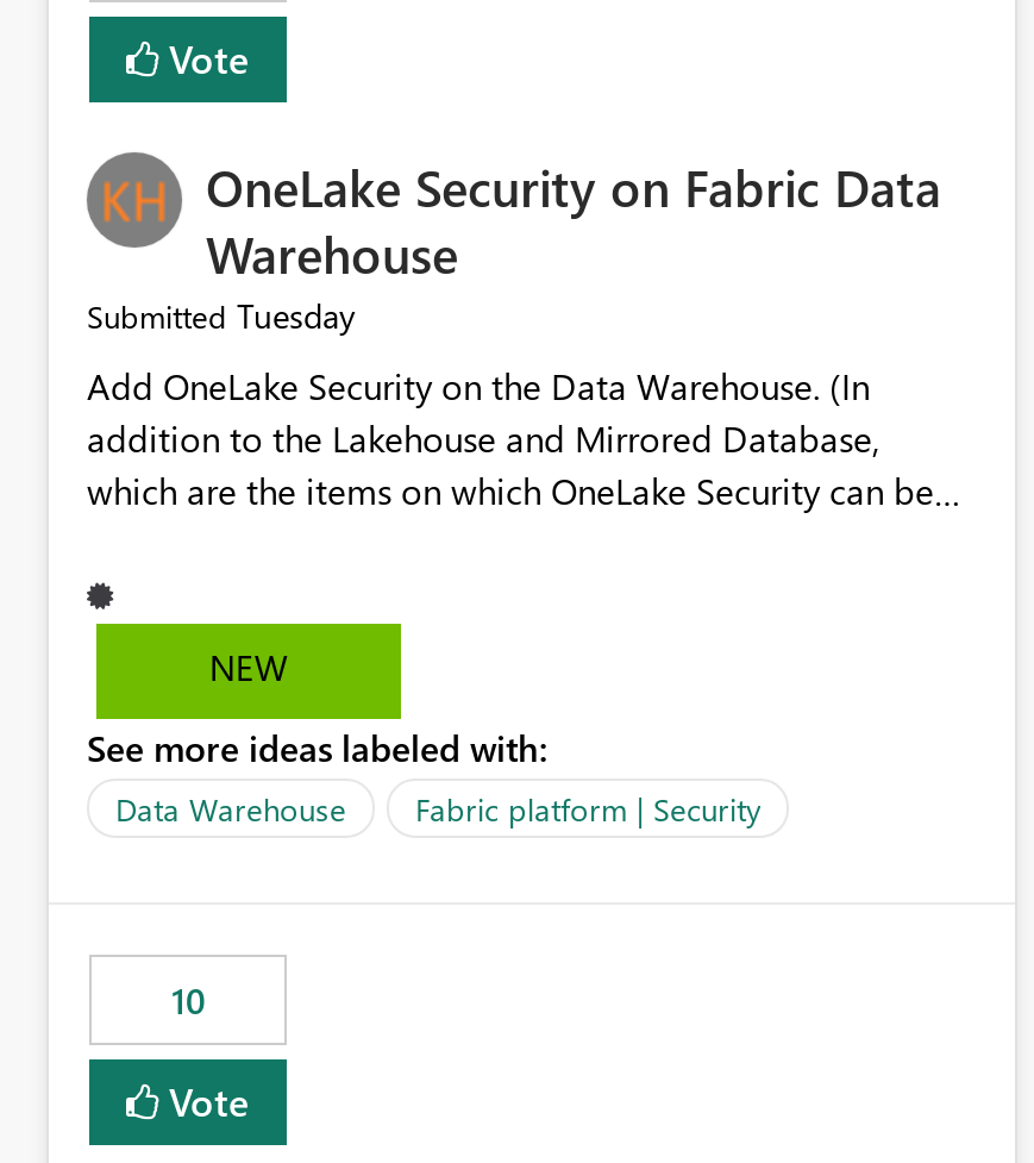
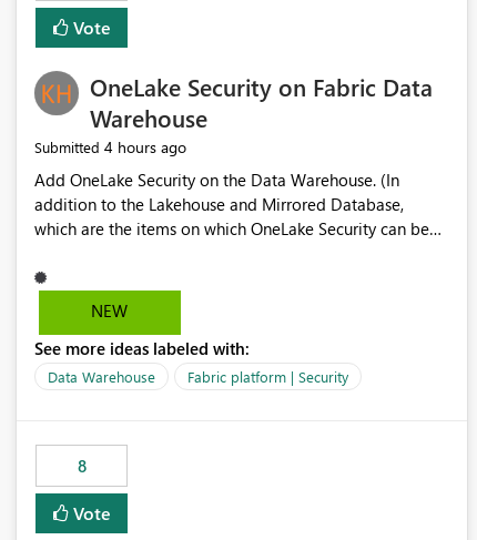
[87,294,356,339] Submitted Tuesday -> [34,137,186,158] Submitted 4 hours ago
[171,977,205,1025] 10 -> [77,455,86,477] 8

